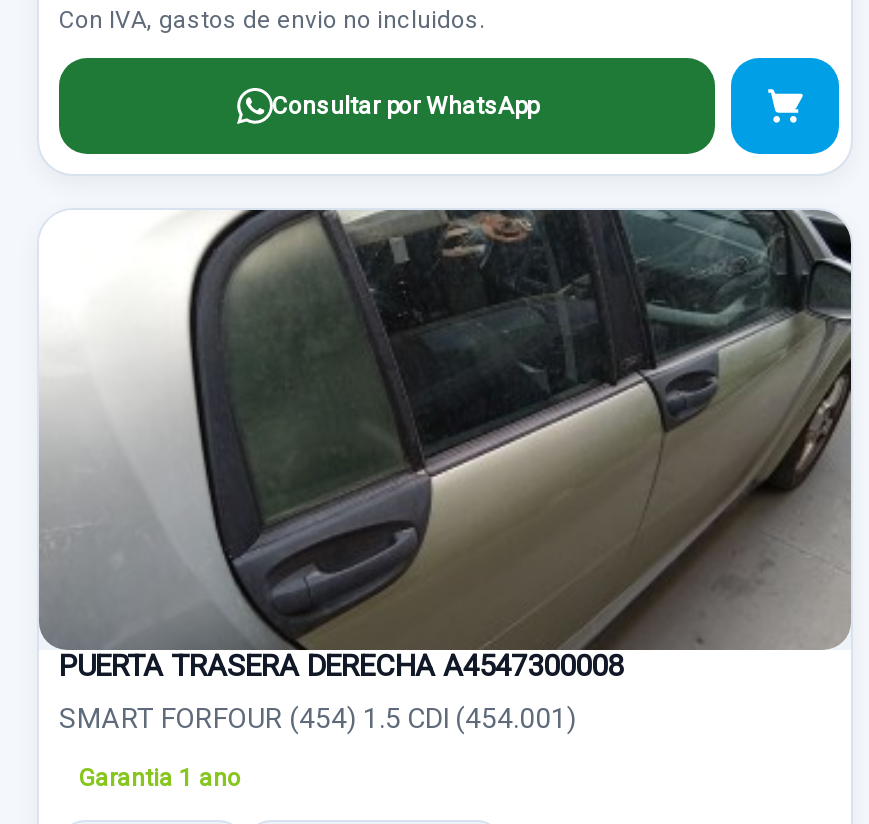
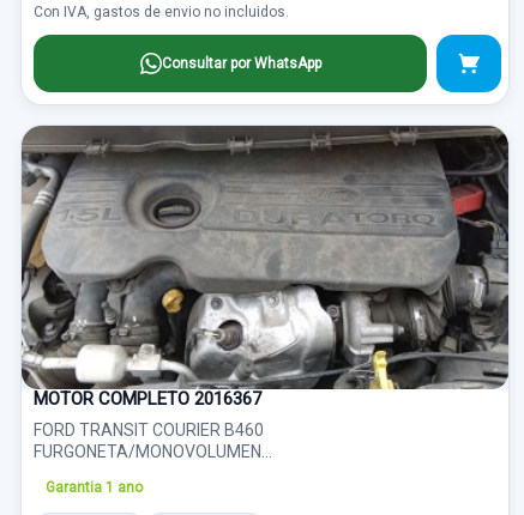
[39,210,851,684] [image] | PUERTA TRASERA DERECHA A4547300008 -> [20,125,508,410] [image] | MOTOR COMPLETO 2016367
[59,702,577,734] SMART FORFOUR (454) 1.5 CDI (454.001) -> [34,420,272,461] FORD TRANSIT COURIER B460 | FURGONETA/MONOVOLUMEN...

